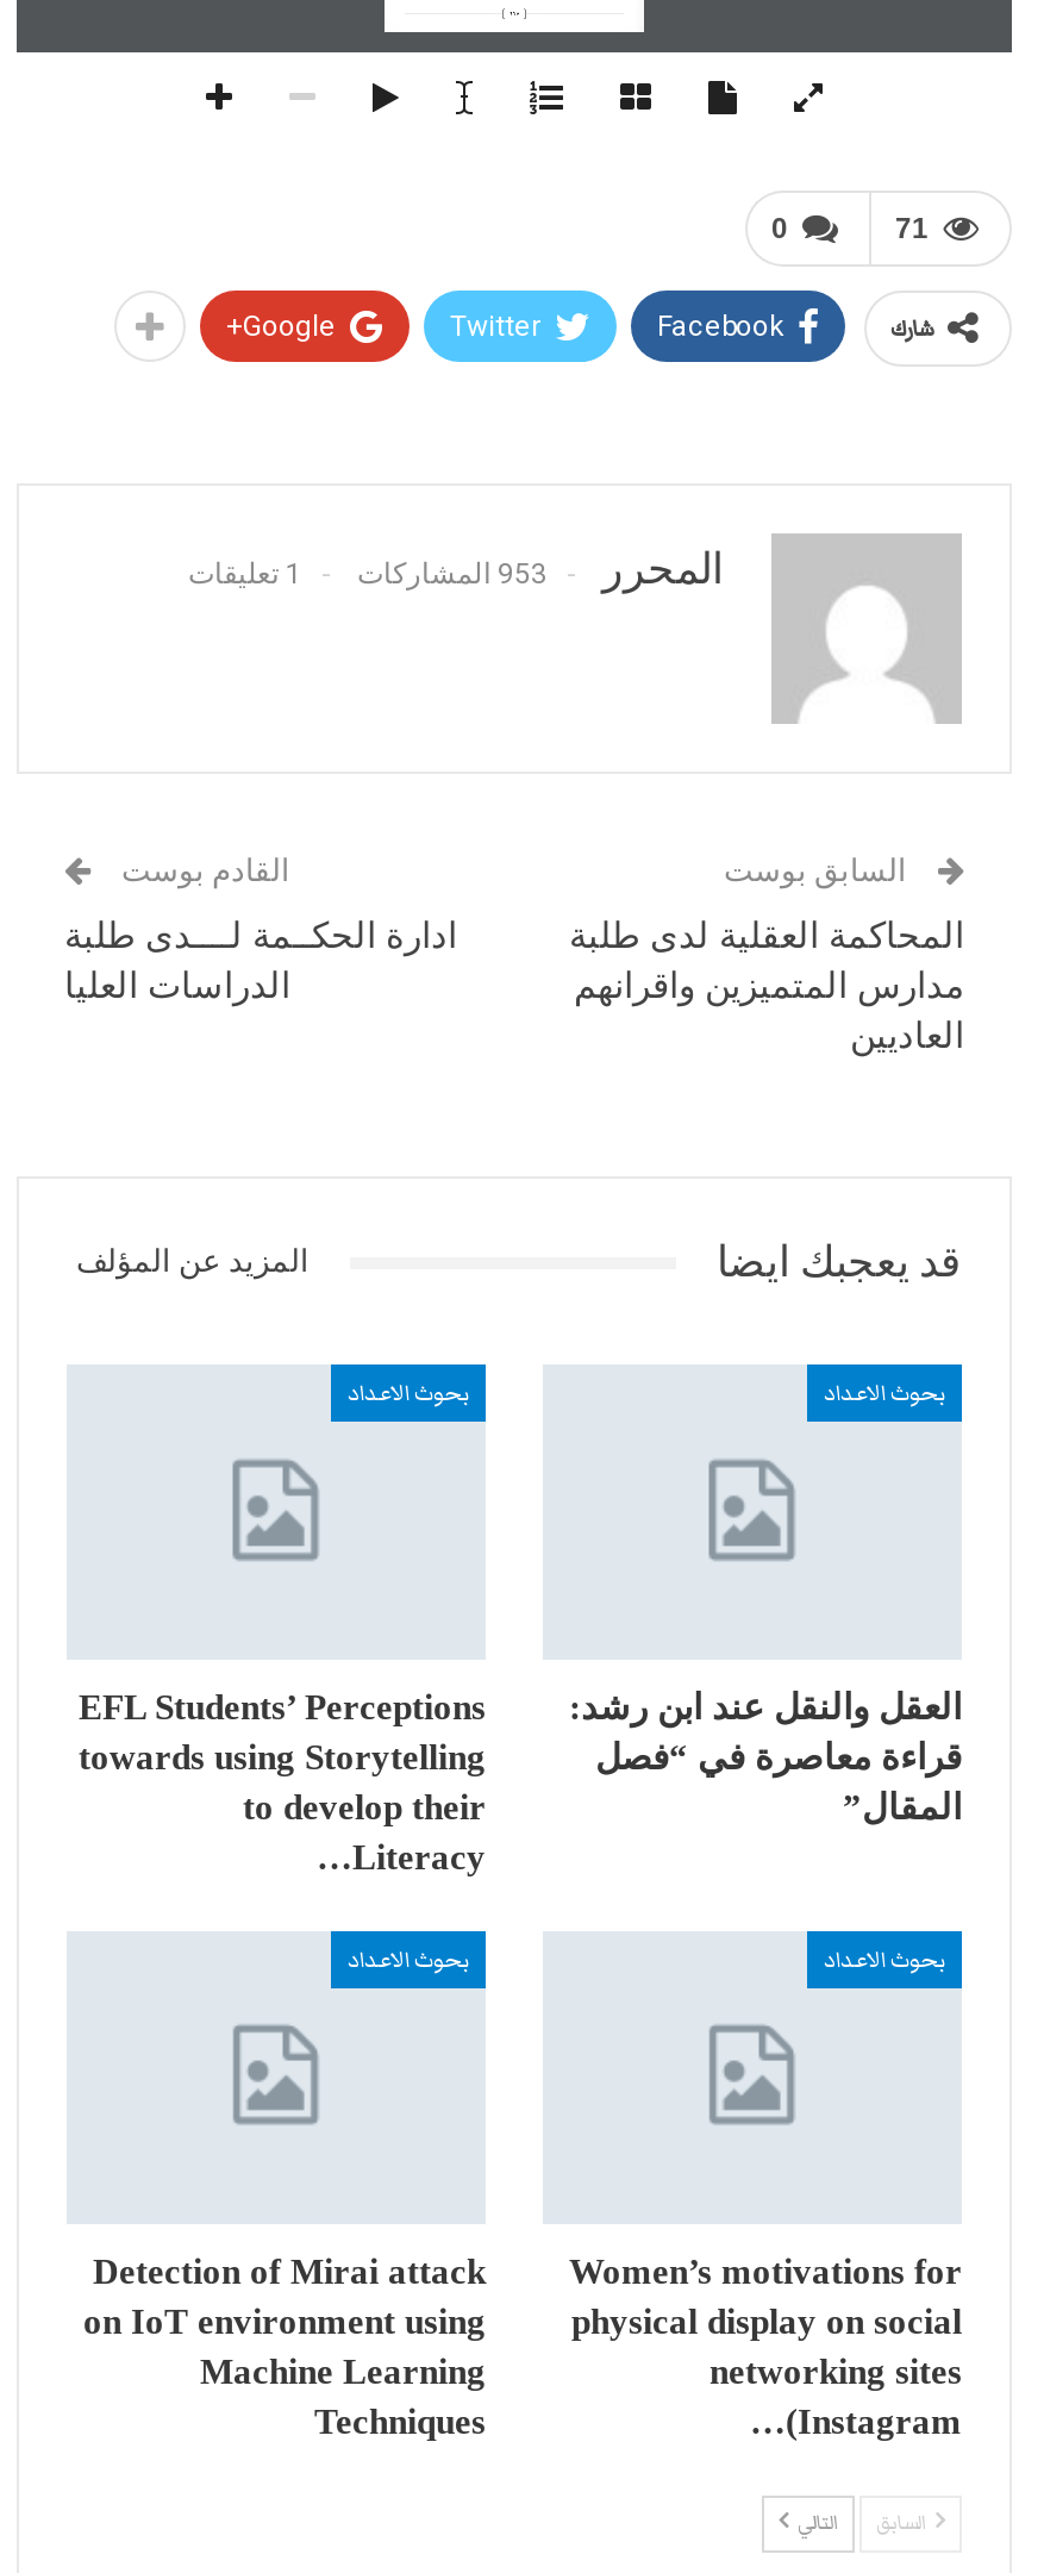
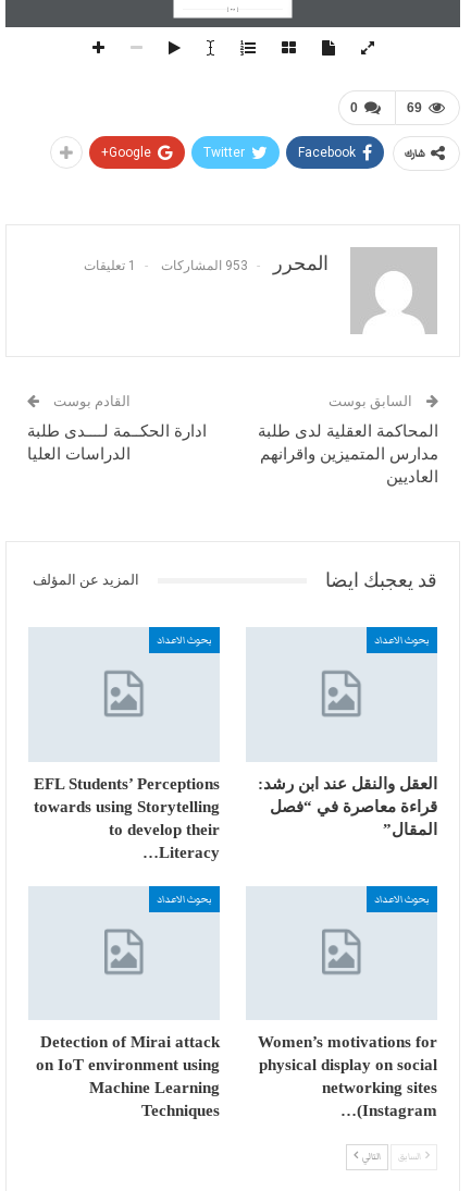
[895,213,929,246] 71 -> [407,101,422,116] 69

